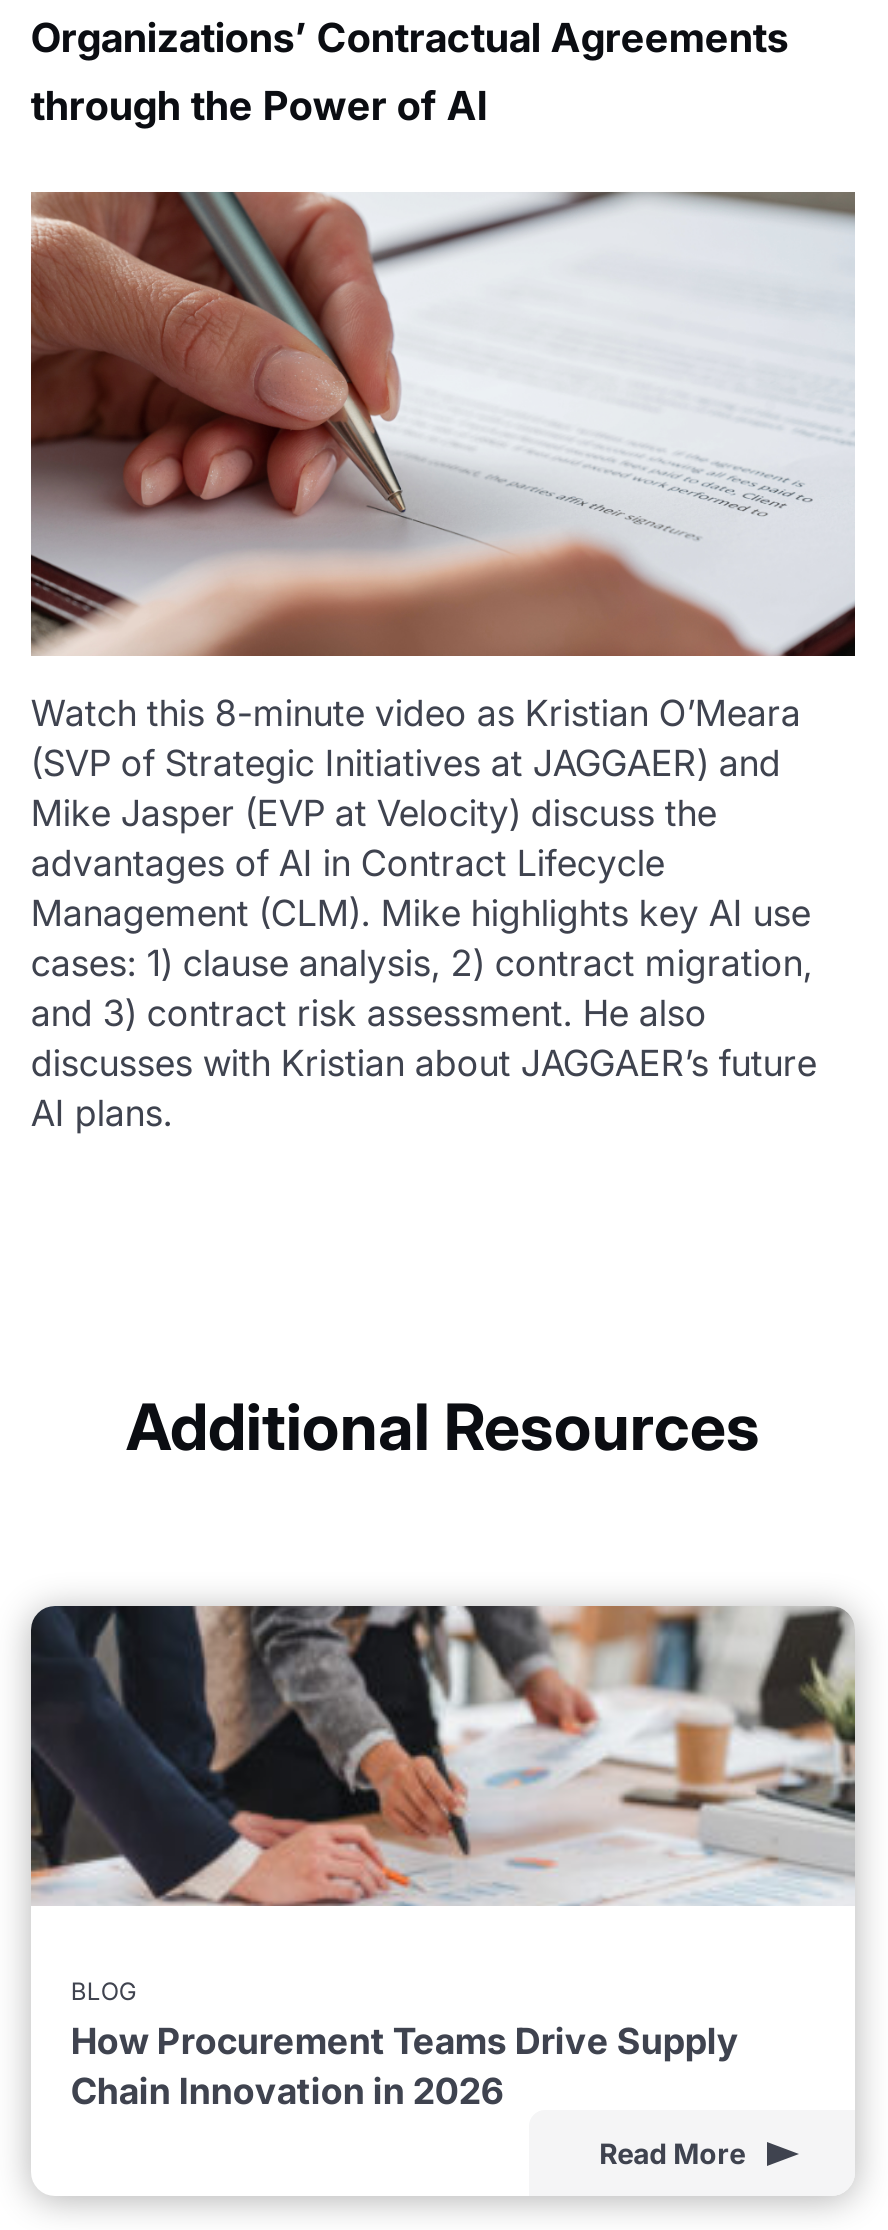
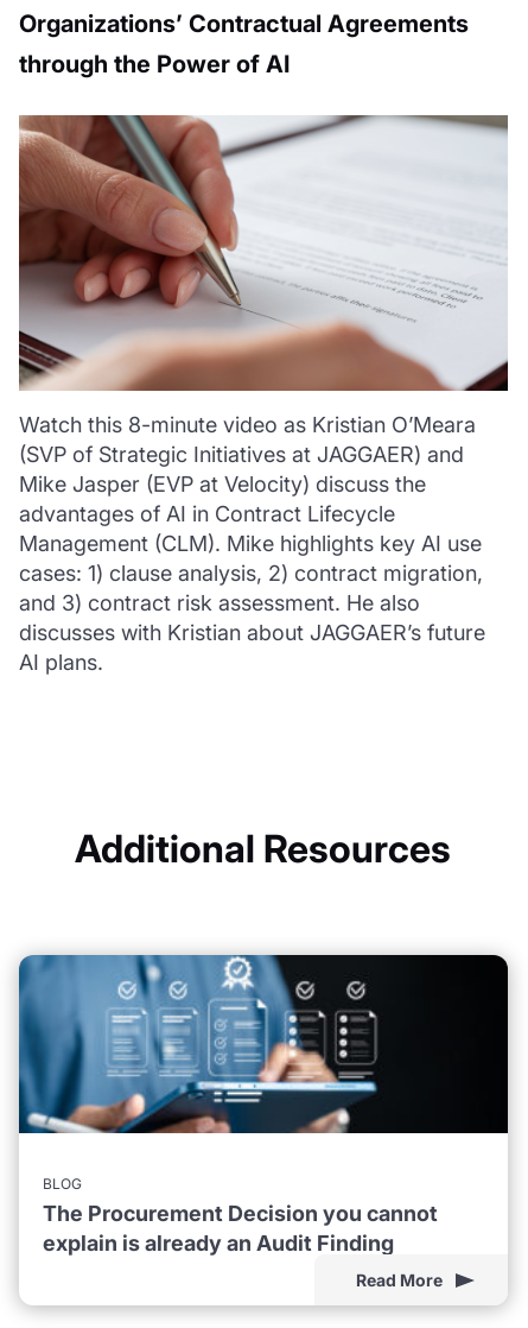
[29,1604,857,1908] [image] -> [18,954,509,1134] [image]
[71,2020,739,2112] How Procurement Teams Drive Supply | Chain Innovation in 2026 -> [43,1201,438,1255] The Procurement Decision you cannot | explain is already an Audit Finding

